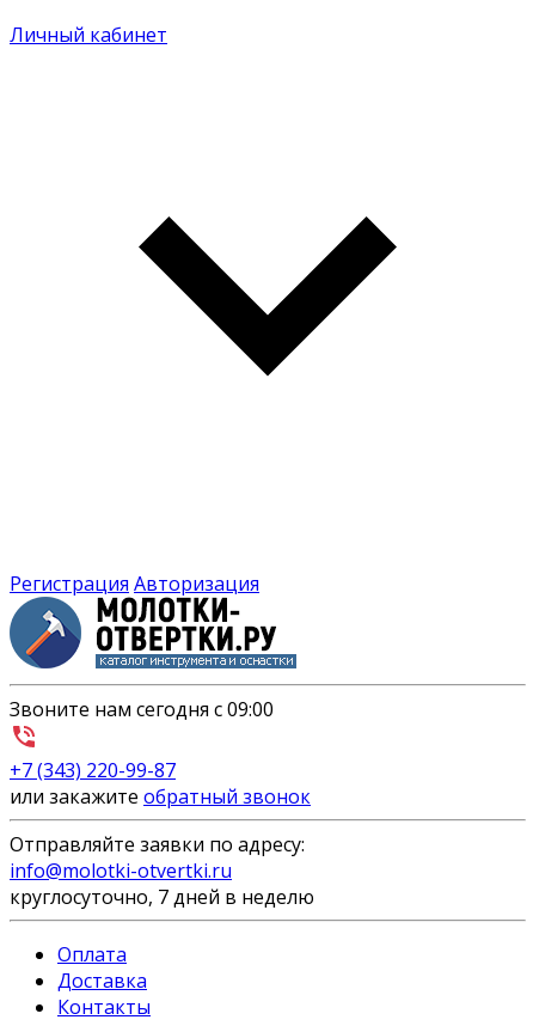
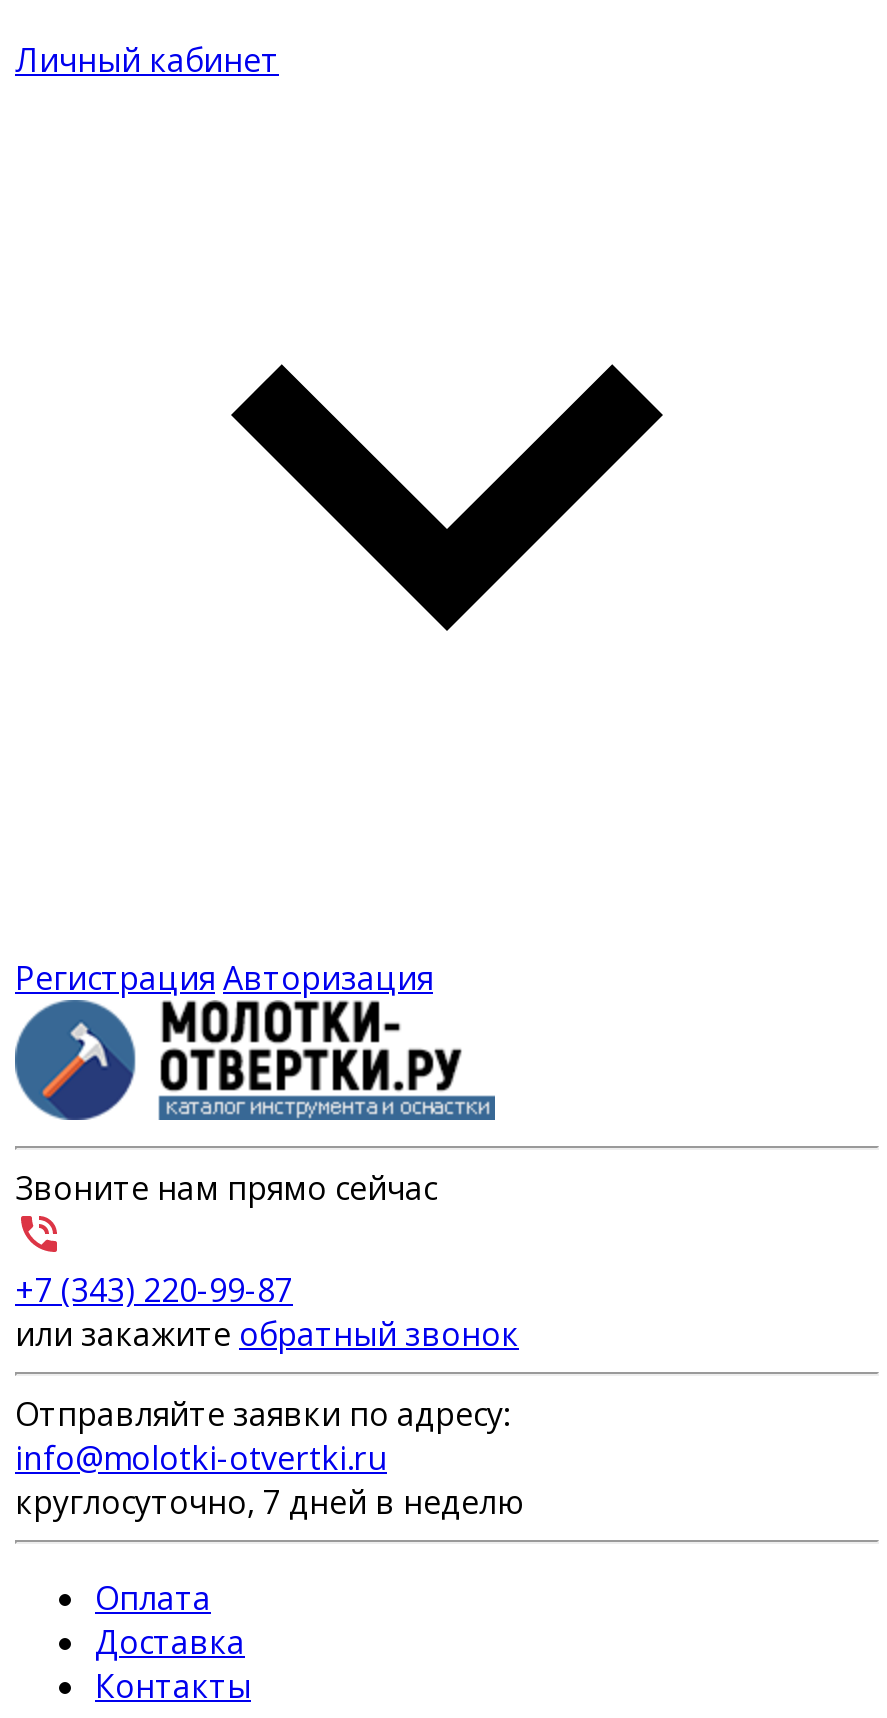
[10,696,274,722] Звоните нам сегодня с 09:00 -> [15,1166,437,1210] Звоните нам прямо сейчас

